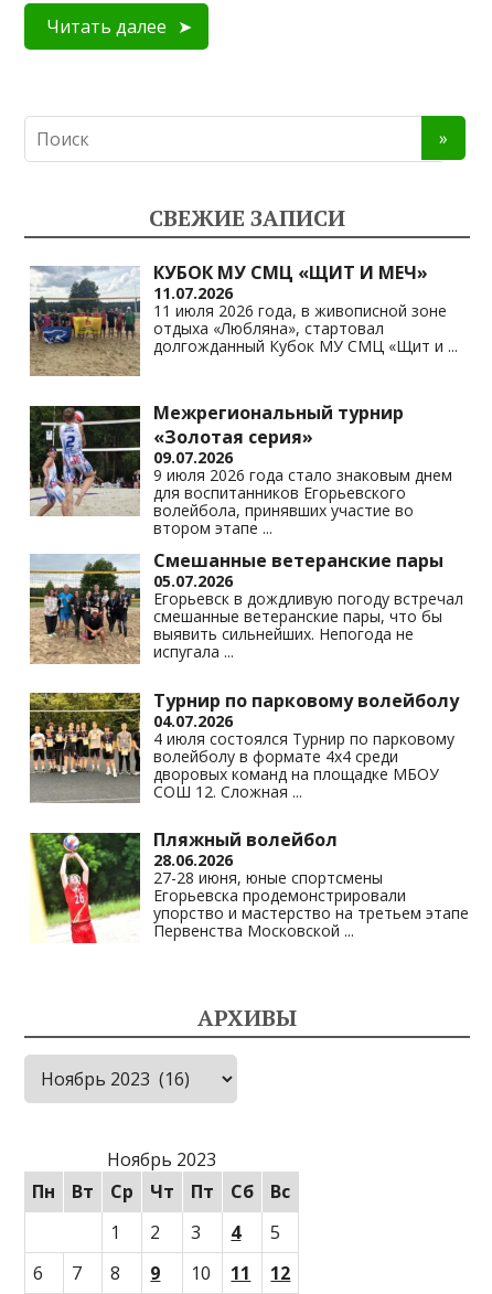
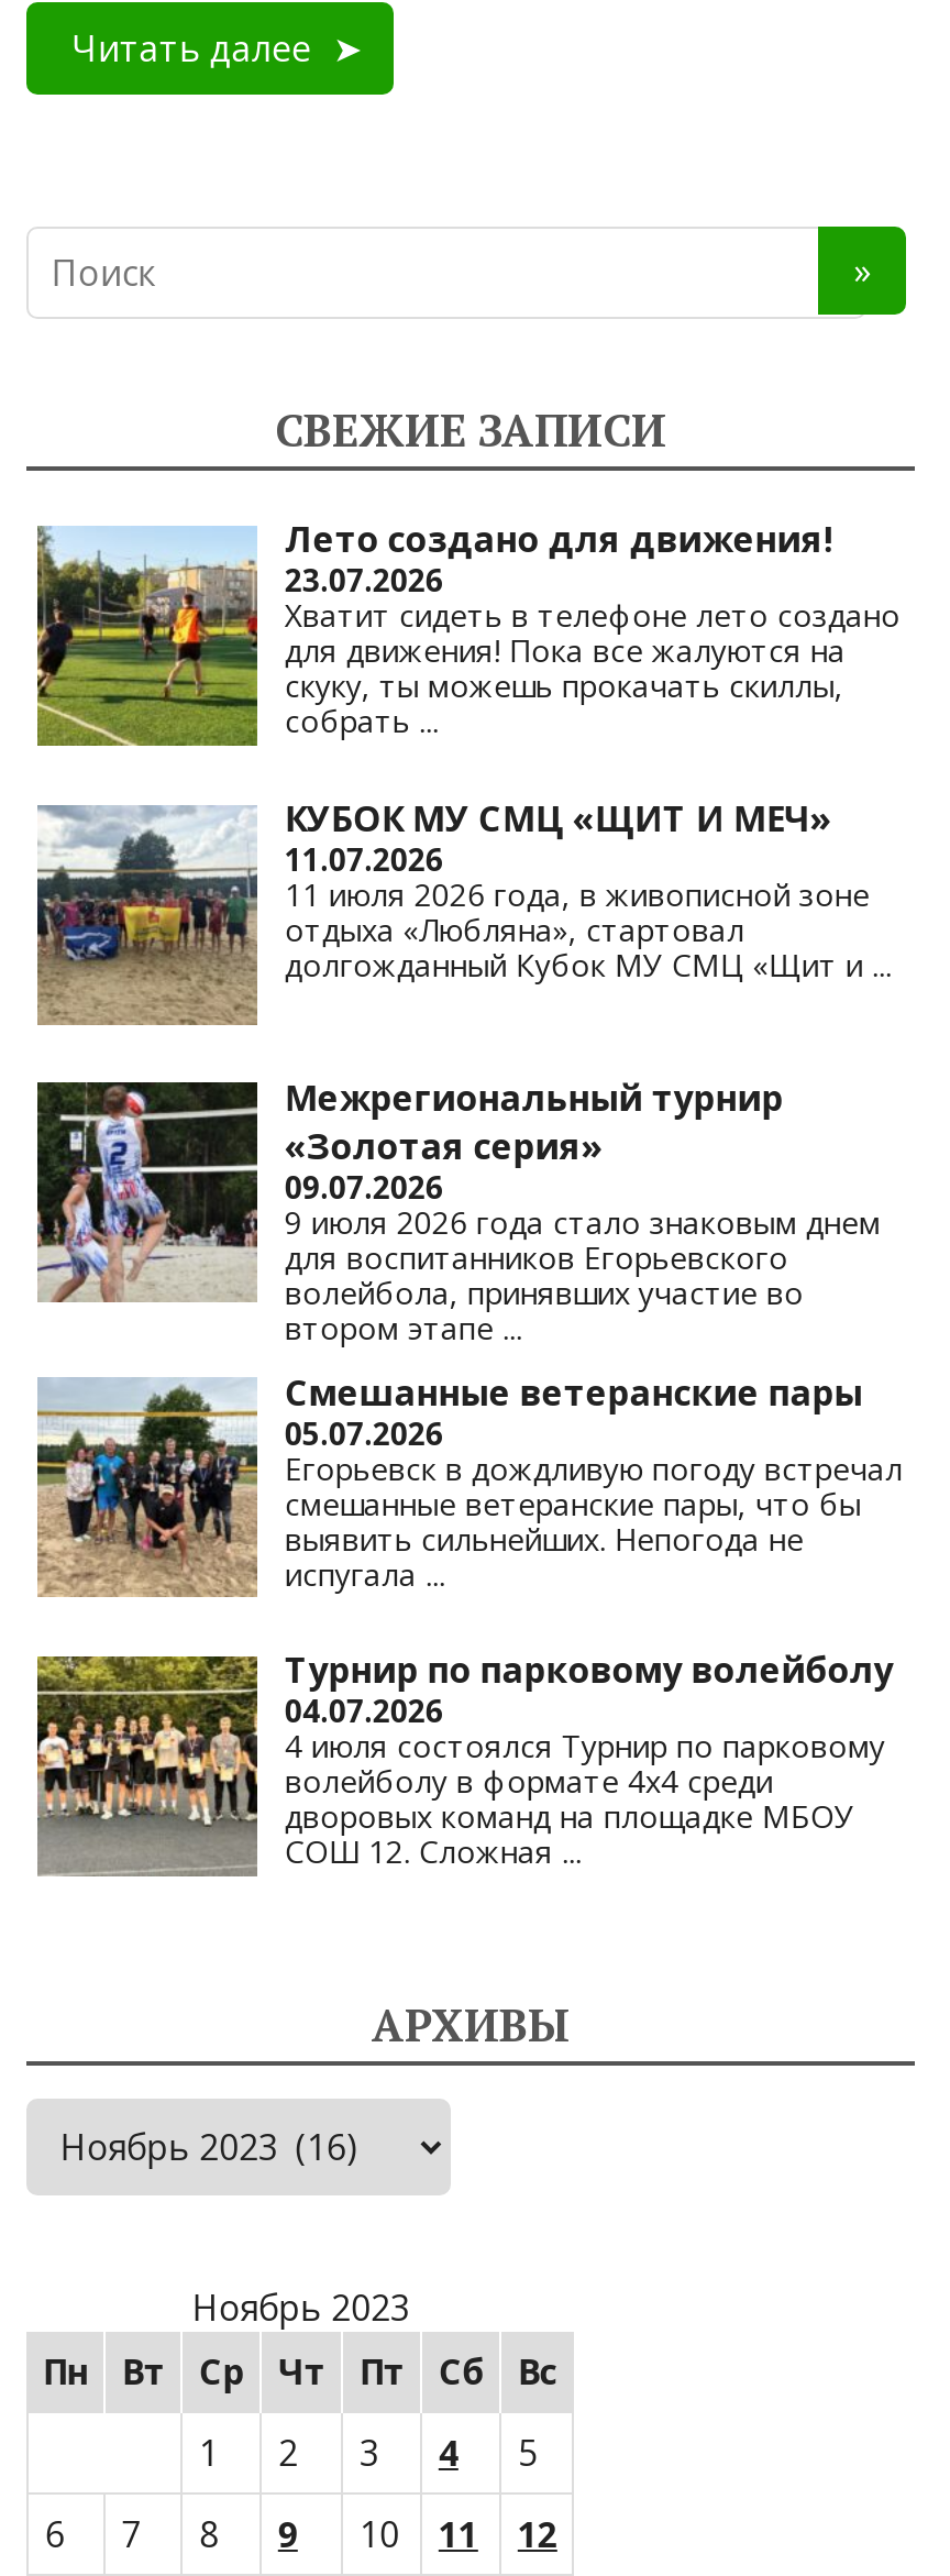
none -> [35,515,900,746] [image] | Лето создано для движения! | 23.07.2026 | Хватит сидеть в телефоне лето создано | для движения! Пока все жалуются на | скуку, ты можешь прокачать скиллы, | собрать...
moved [28,260,464,802] -> [33,794,902,1873]: [image] | КУБОК МУ СМЦ «ЩИТ И МЕЧ» | 11.07.2026 | ... | дворовых команд на площадке МБОУ | СОШ 12. Сложная...
[30,828,469,944] [image] | Пляжный волейбол | 28.06.2026 | 27-28 июня, юные спортсмены | Егорьевска продемонстрировали | упорство и мастерство на третьем этапе | Первенства Московской... -> none

